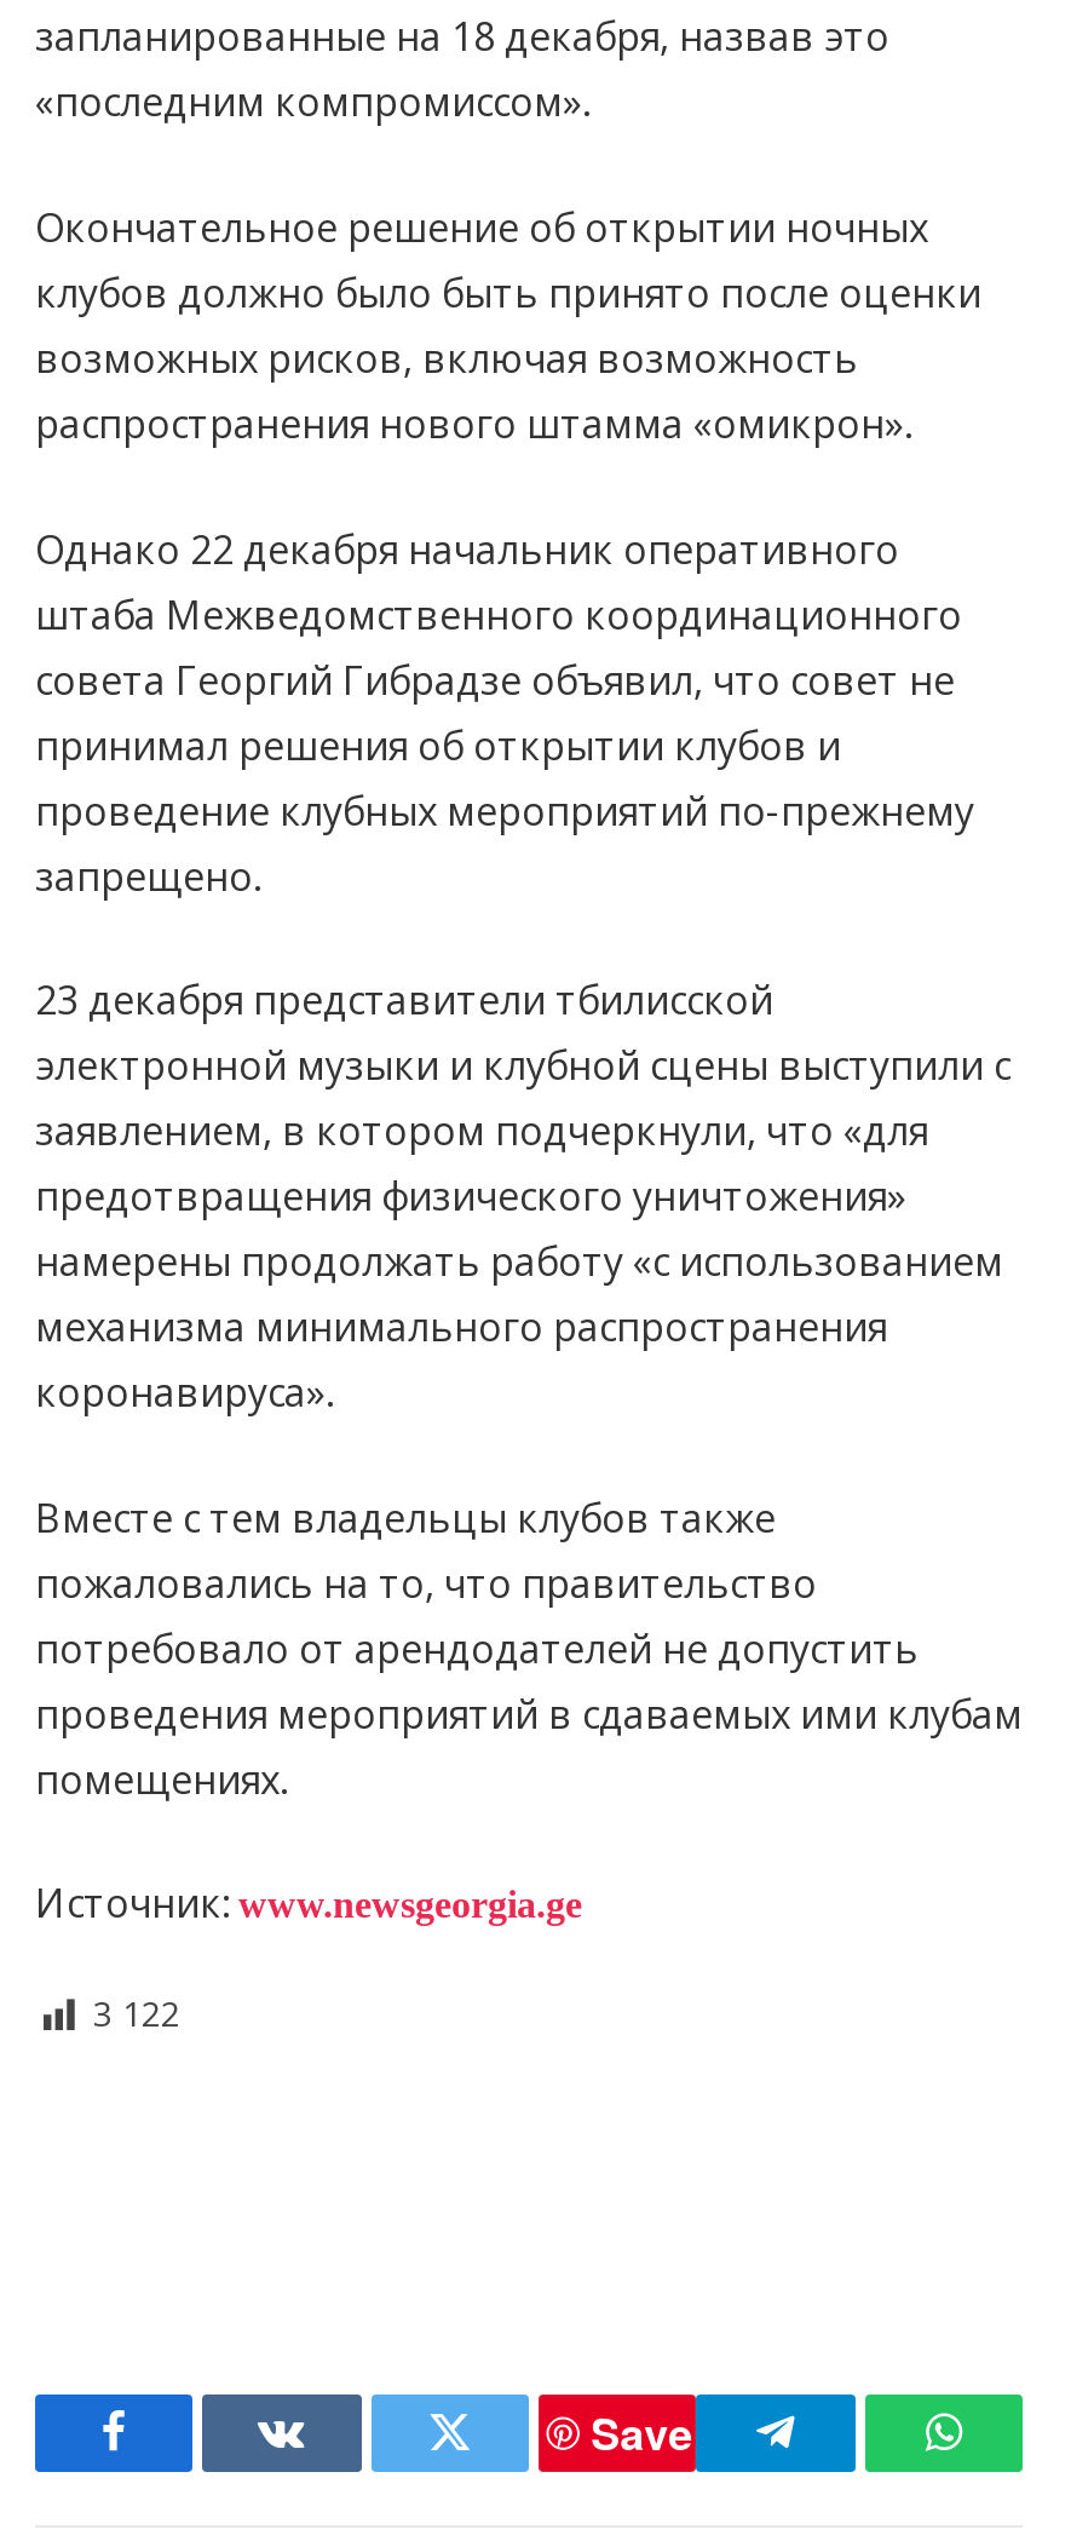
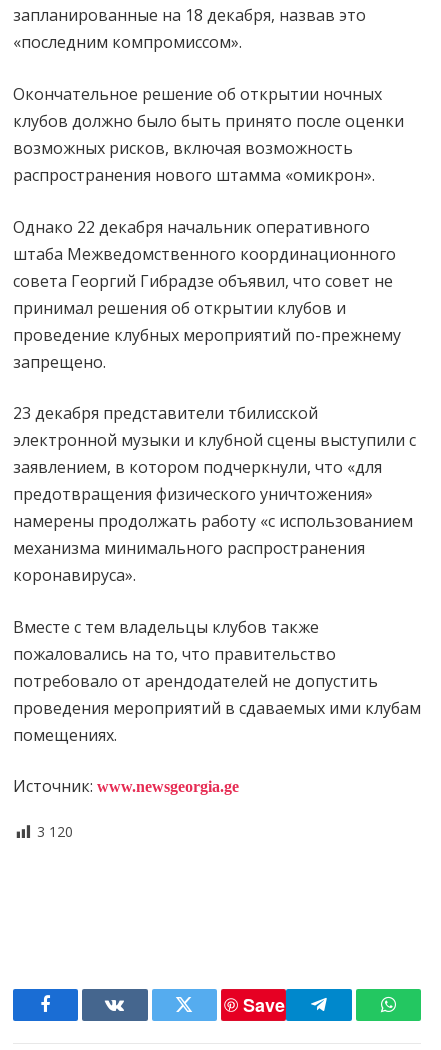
[93,1991,180,2037] 3 122 -> [37,822,73,841] 3 120

